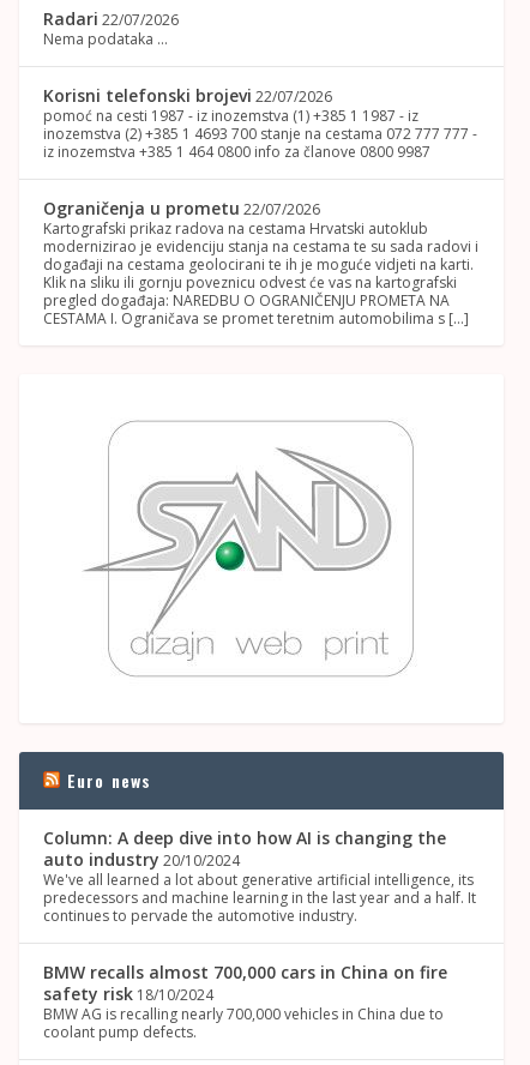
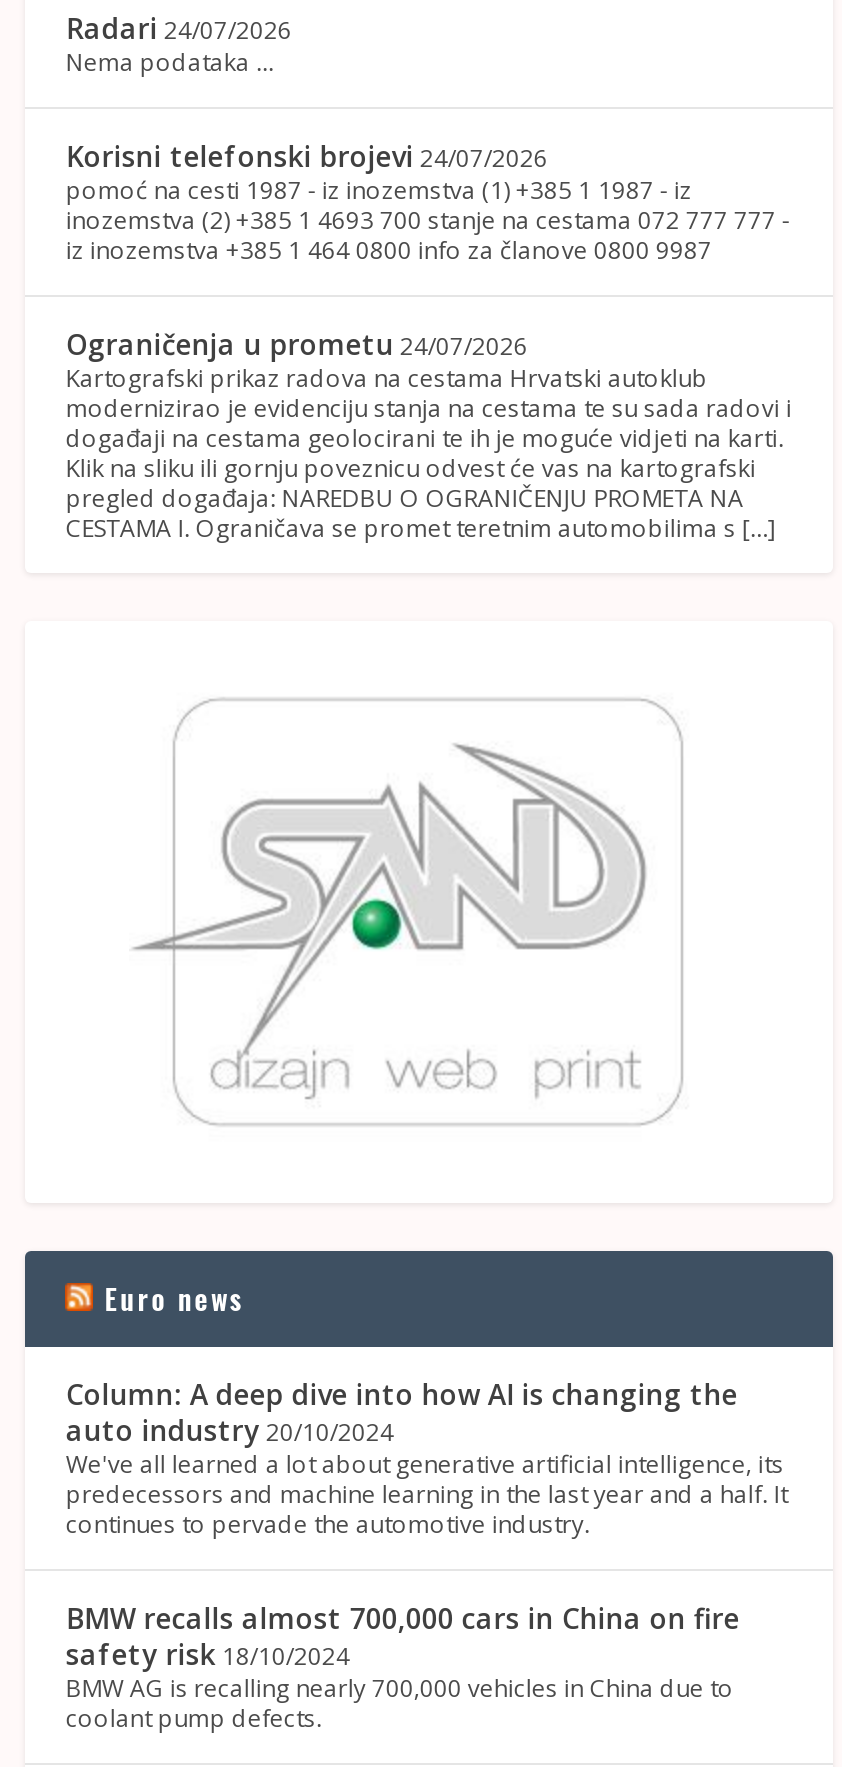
[44,7,179,30] Radari 22/07/2026 -> [66,9,292,47] Radari 24/07/2026
[44,84,333,107] Korisni telefonski brojevi 22/07/2026 -> [66,137,548,175] Korisni telefonski brojevi 24/07/2026
[44,197,321,219] Ograničenja u prometu 22/07/2026 -> [66,325,528,363] Ograničenja u prometu 24/07/2026

